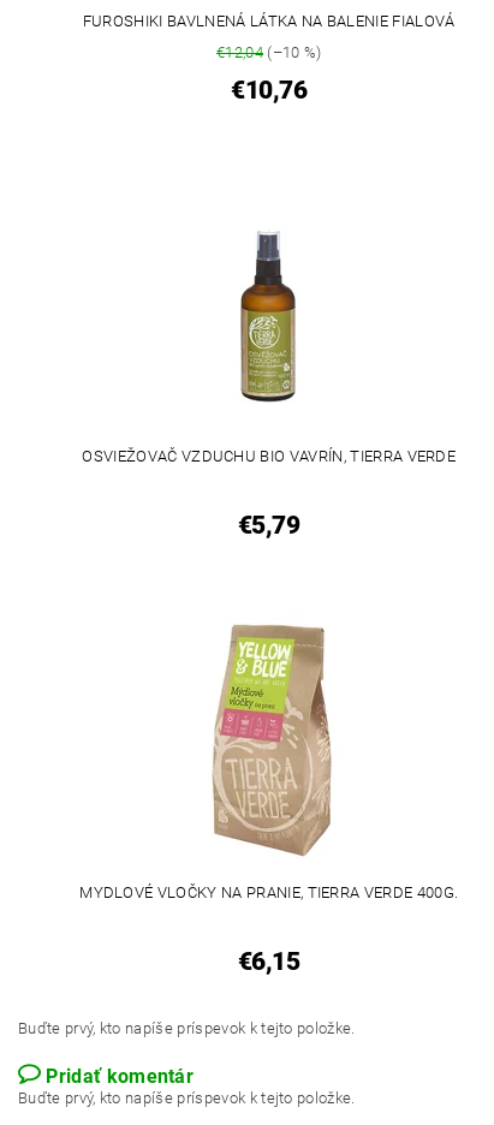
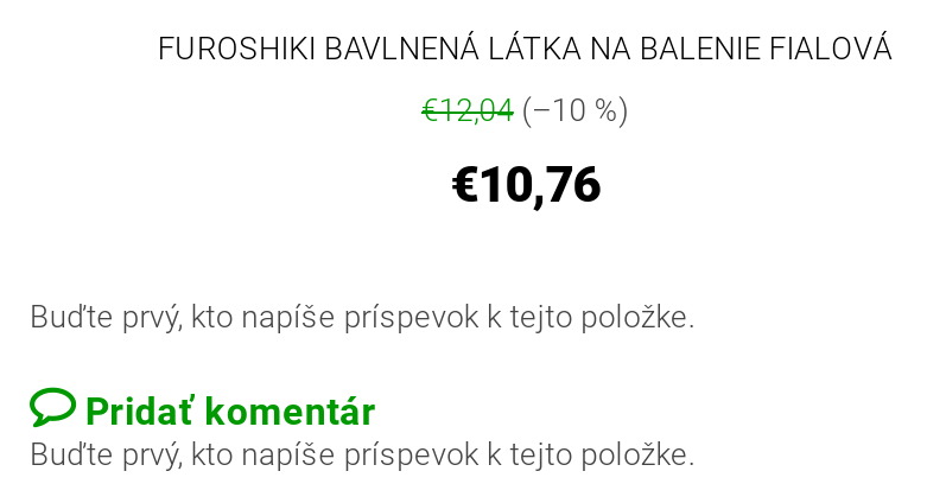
[82,232,456,540] [image] | OSVIEŽOVAČ VZDUCHU BIO VAVRÍN, TIERRA VERDE | €5,79 -> none
[80,624,458,975] [image] | MYDLOVÉ VLOČKY NA PRANIE, TIERRA VERDE 400G. | €6,15 -> none

